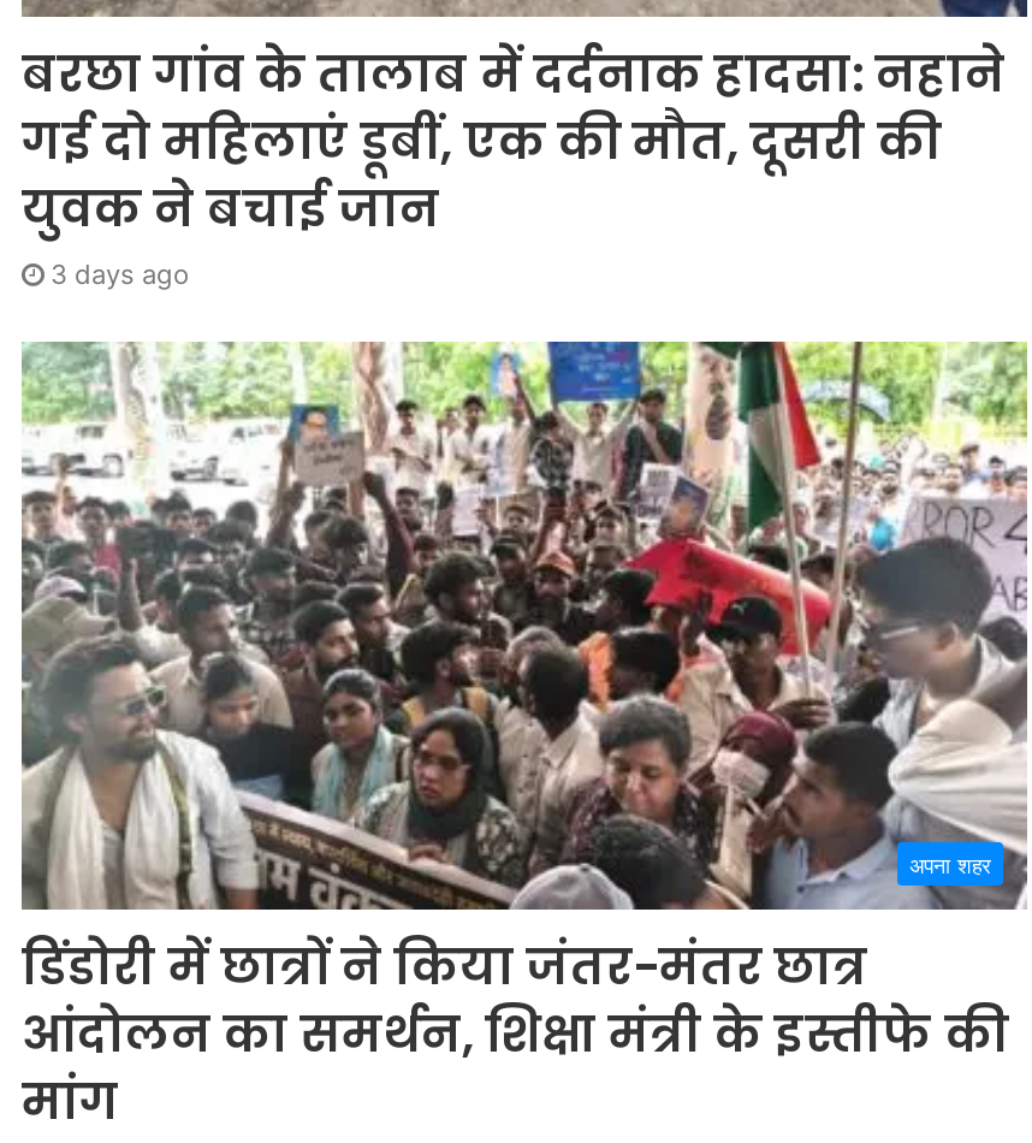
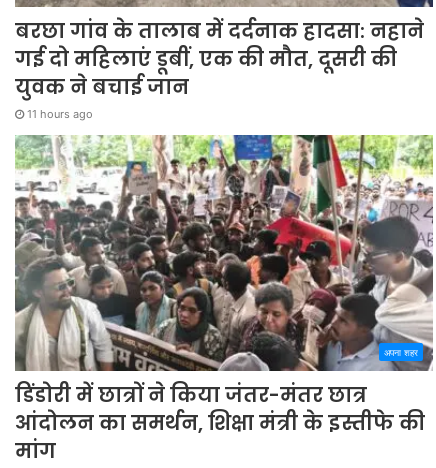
[51,257,190,291] 3 days ago -> [27,107,93,121] 11 hours ago

